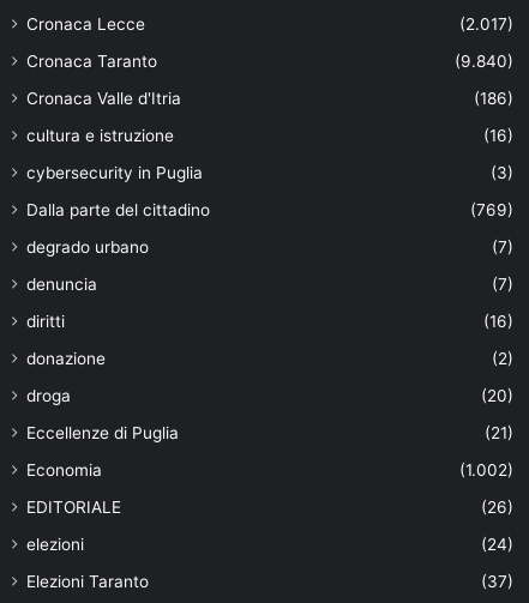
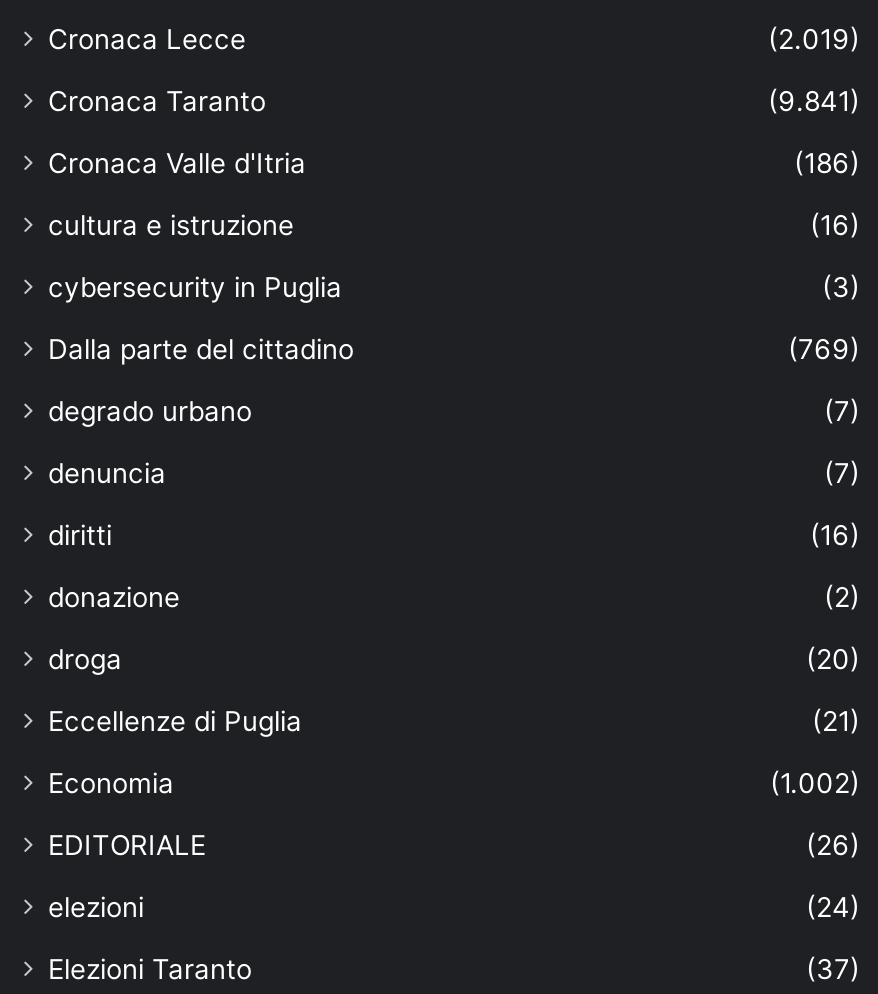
[459,14,513,33] (2.017) -> [768,23,860,55] (2.019)
[455,51,513,70] (9.840) -> [768,85,860,117] (9.841)

